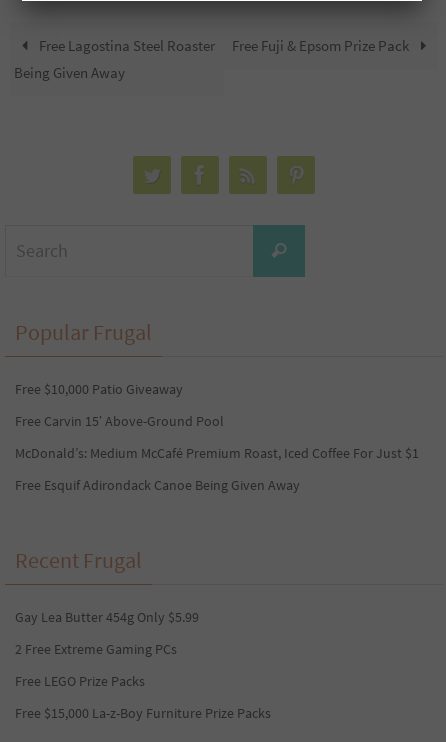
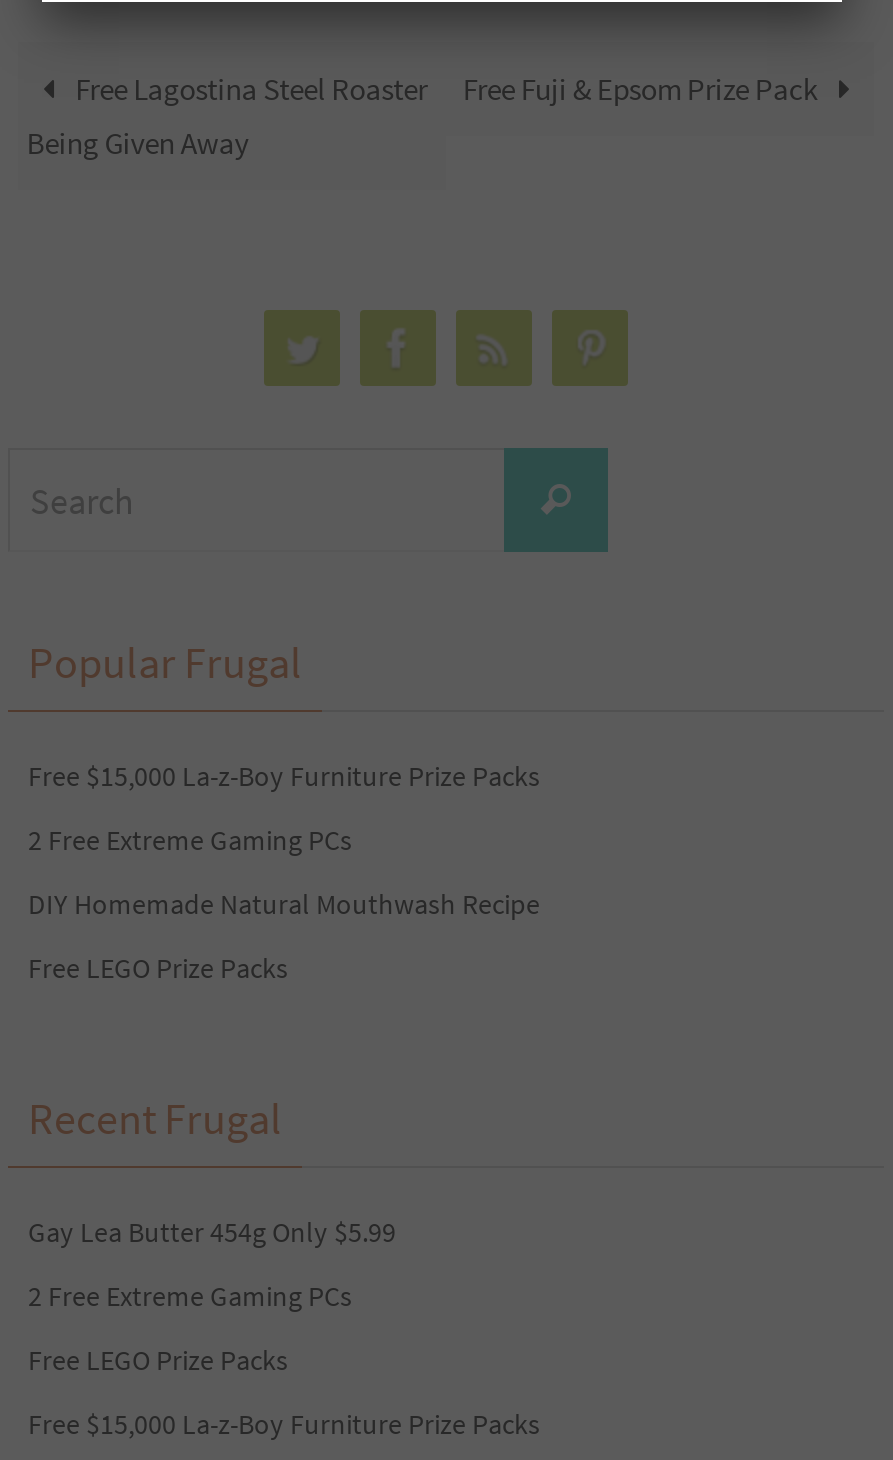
[15,380,183,398] Free $10,000 Patio Giveaway -> [28,759,540,795] Free $15,000 La-z-Boy Furniture Prize Packs
[15,412,224,430] Free Carvin 15′ Above-Ground Pool -> [28,823,352,859] 2 Free Extreme Gaming PCs
[15,444,419,462] McDonald’s: Medium McCafé Premium Roast, Iced Coffee For Just $1 -> [28,887,540,923] DIY Homemade Natural Mouthwash Recipe
[15,476,300,494] Free Esquif Adirondack Canoe Being Given Away -> [28,951,288,987] Free LEGO Prize Packs

